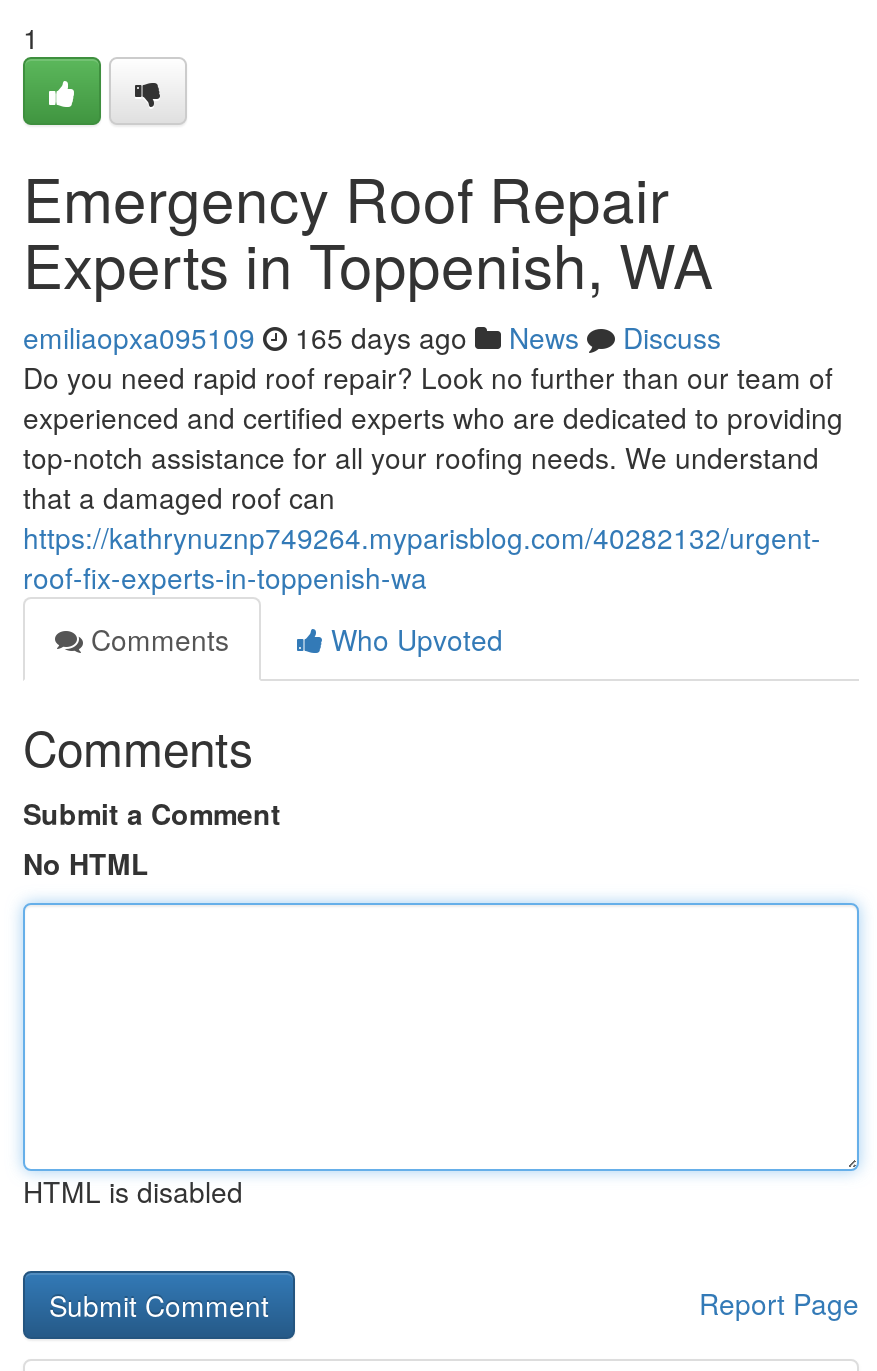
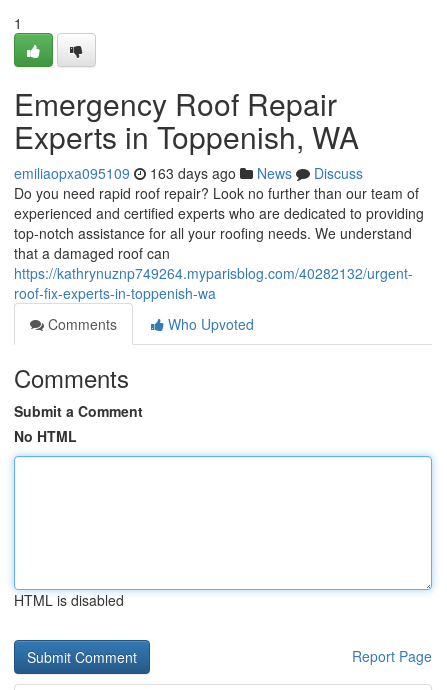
[23,317,721,357] emiliaopxa095109 165 days ago News Discuss -> [14,163,363,183] emiliaopxa095109 163 days ago News Discuss

